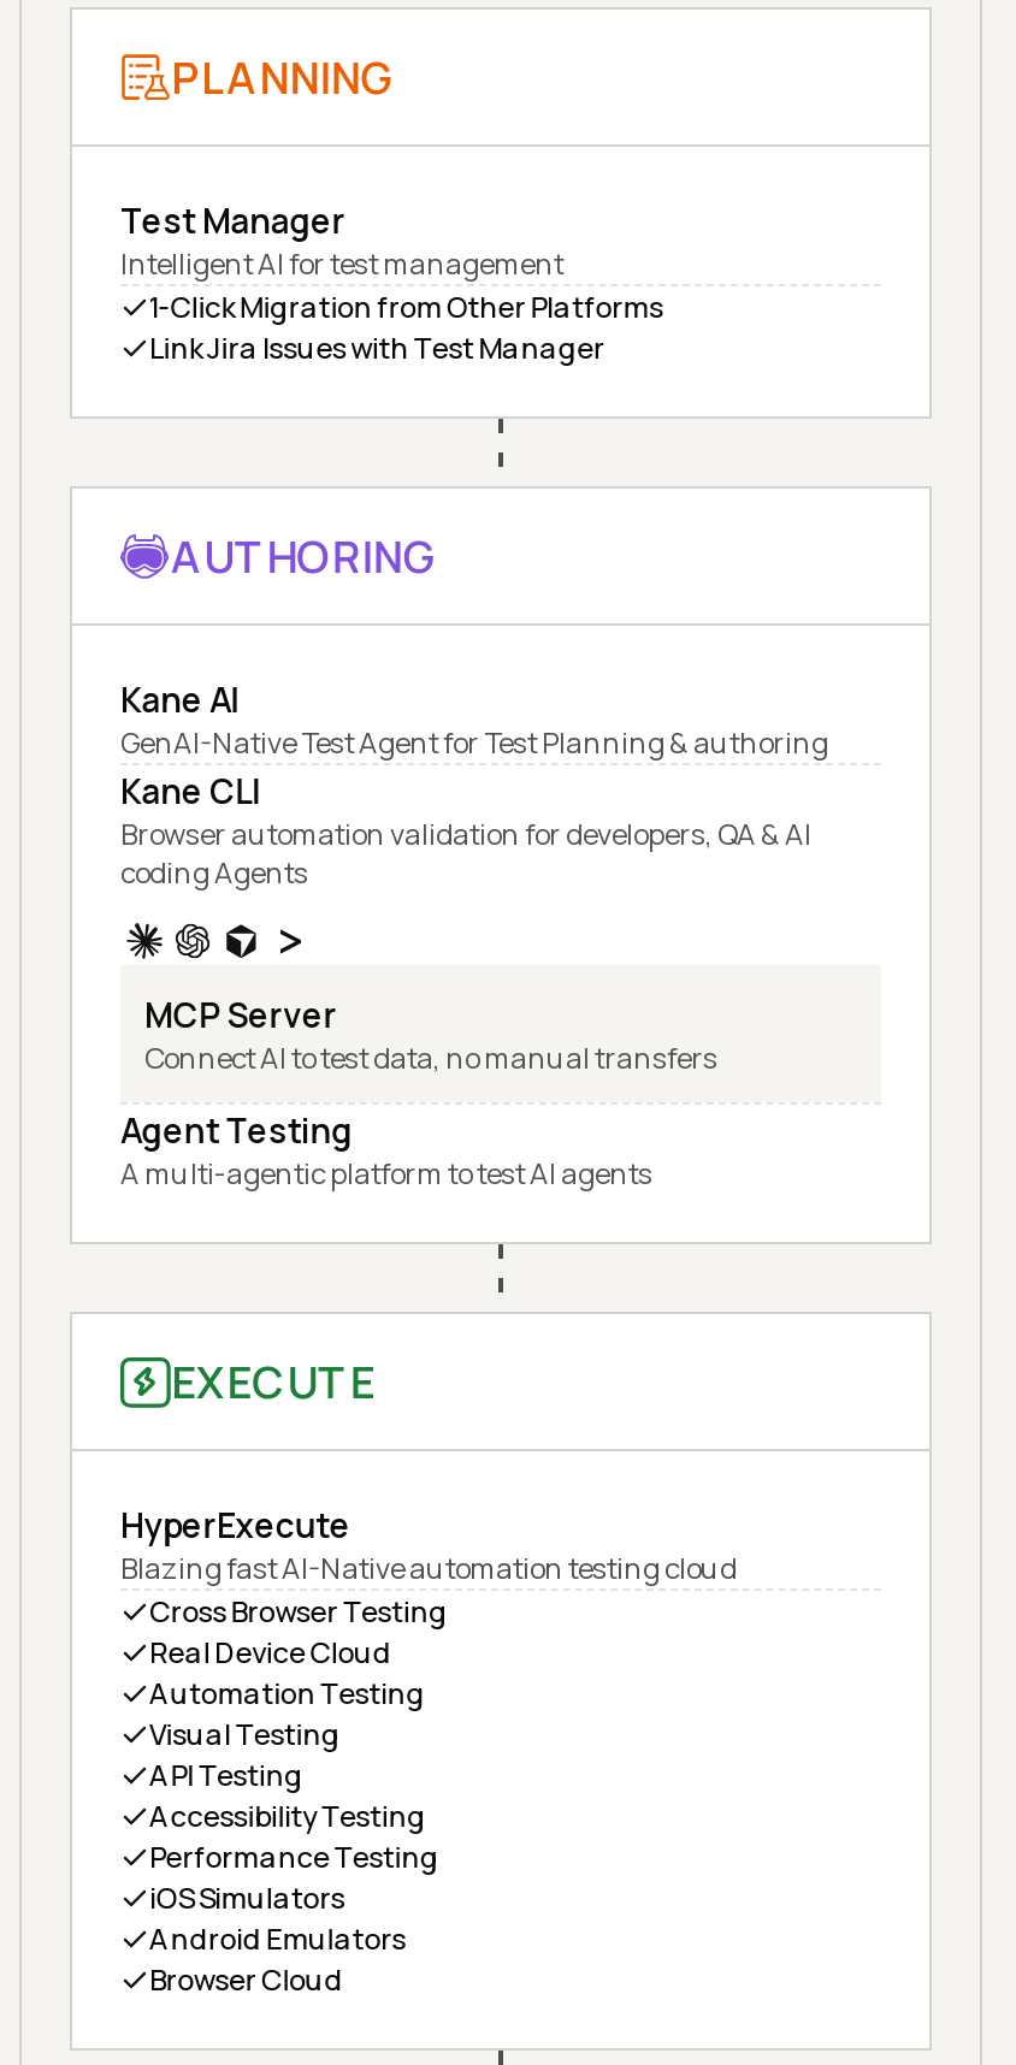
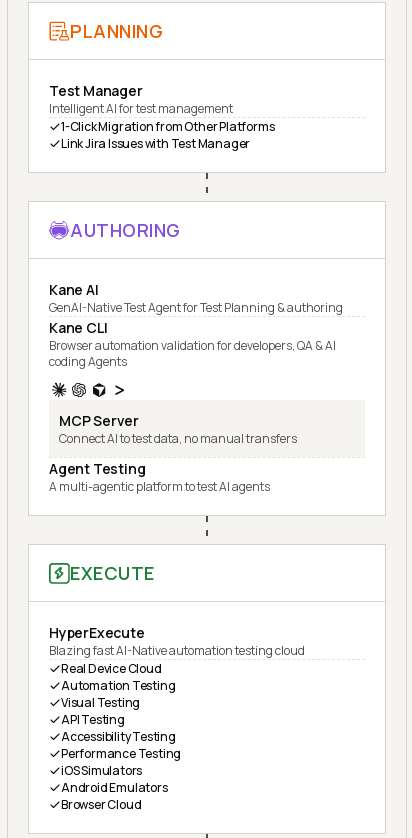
[149,1591,447,1632] Cross Browser Testing -> none

